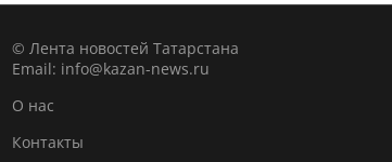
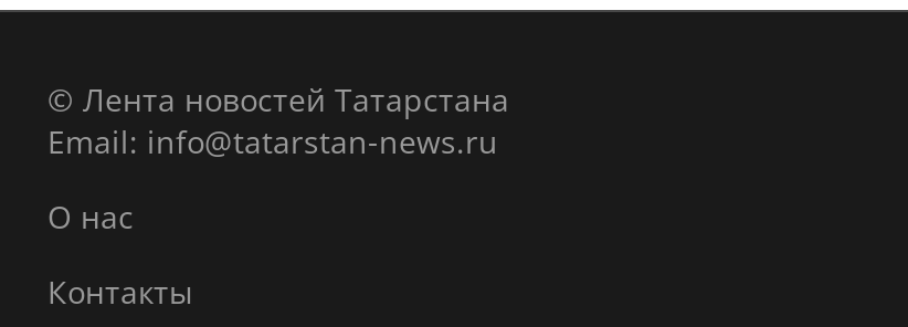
[12,58,210,79] Email: info@kazan-news.ru -> [47,120,498,162] Email: info@tatarstan-news.ru

